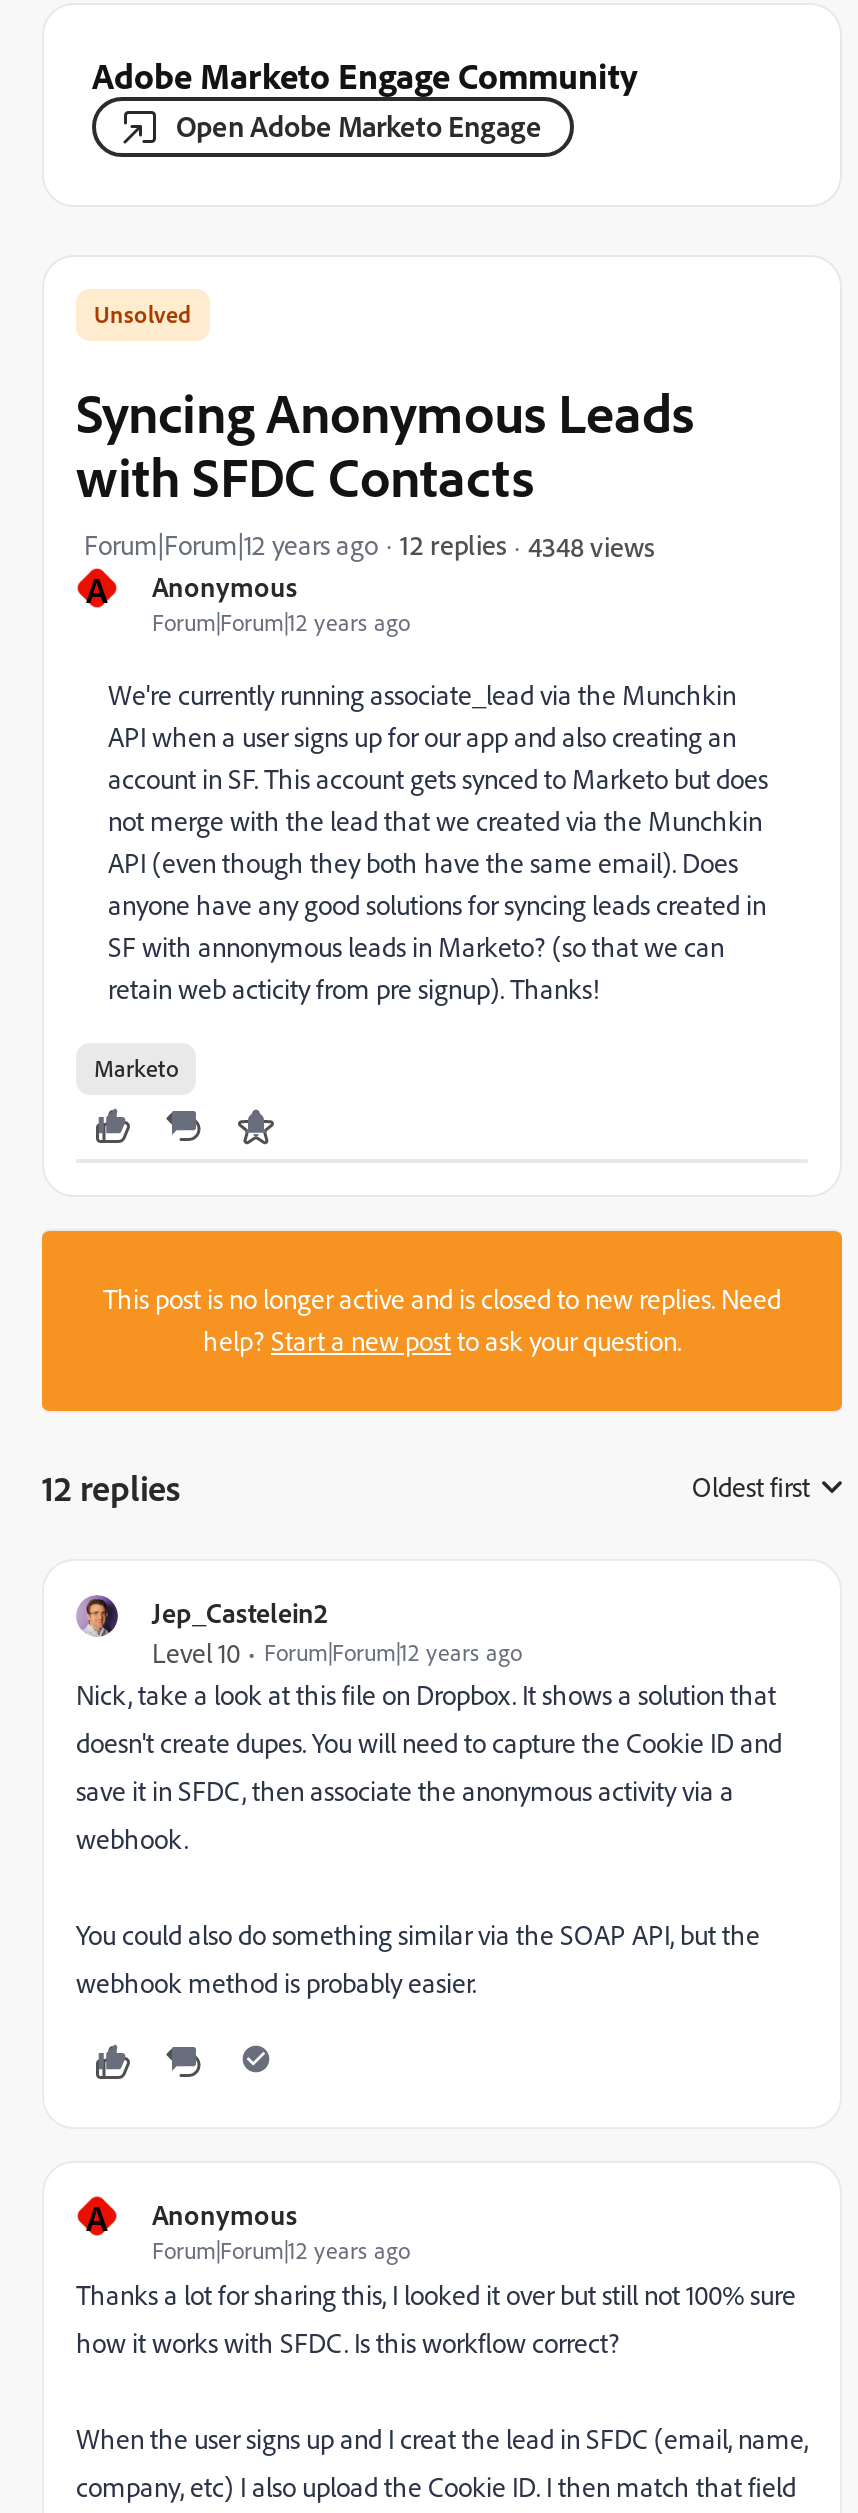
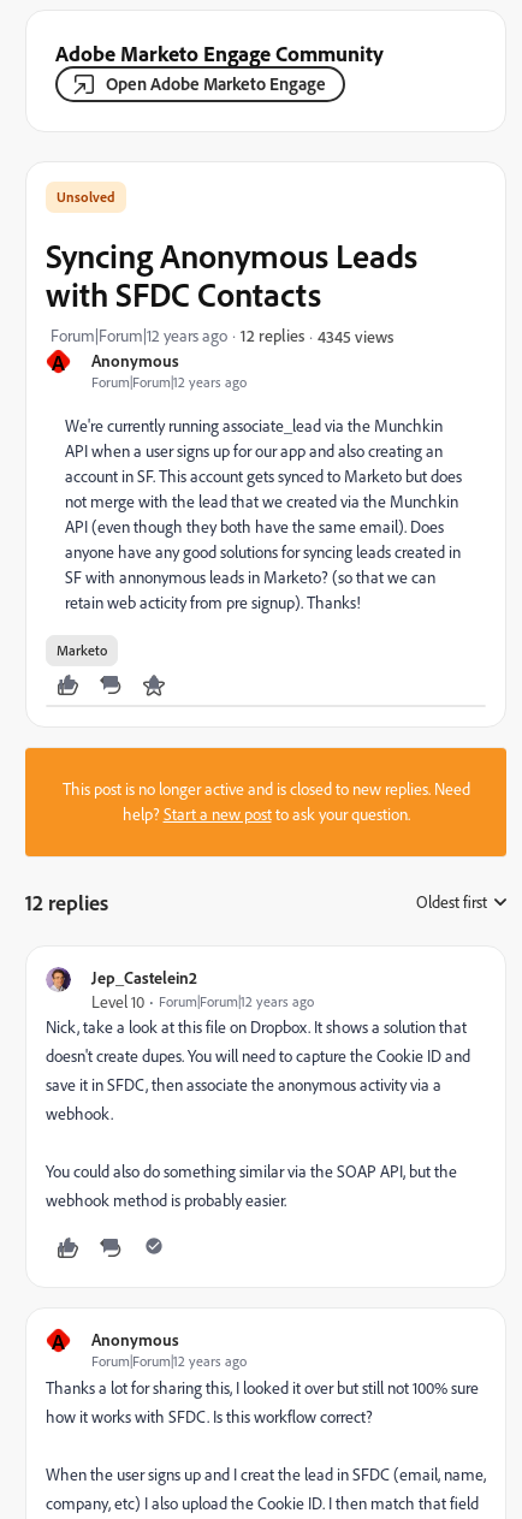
[528,528,654,562] 4348 views -> [318,325,393,346] 4345 views

